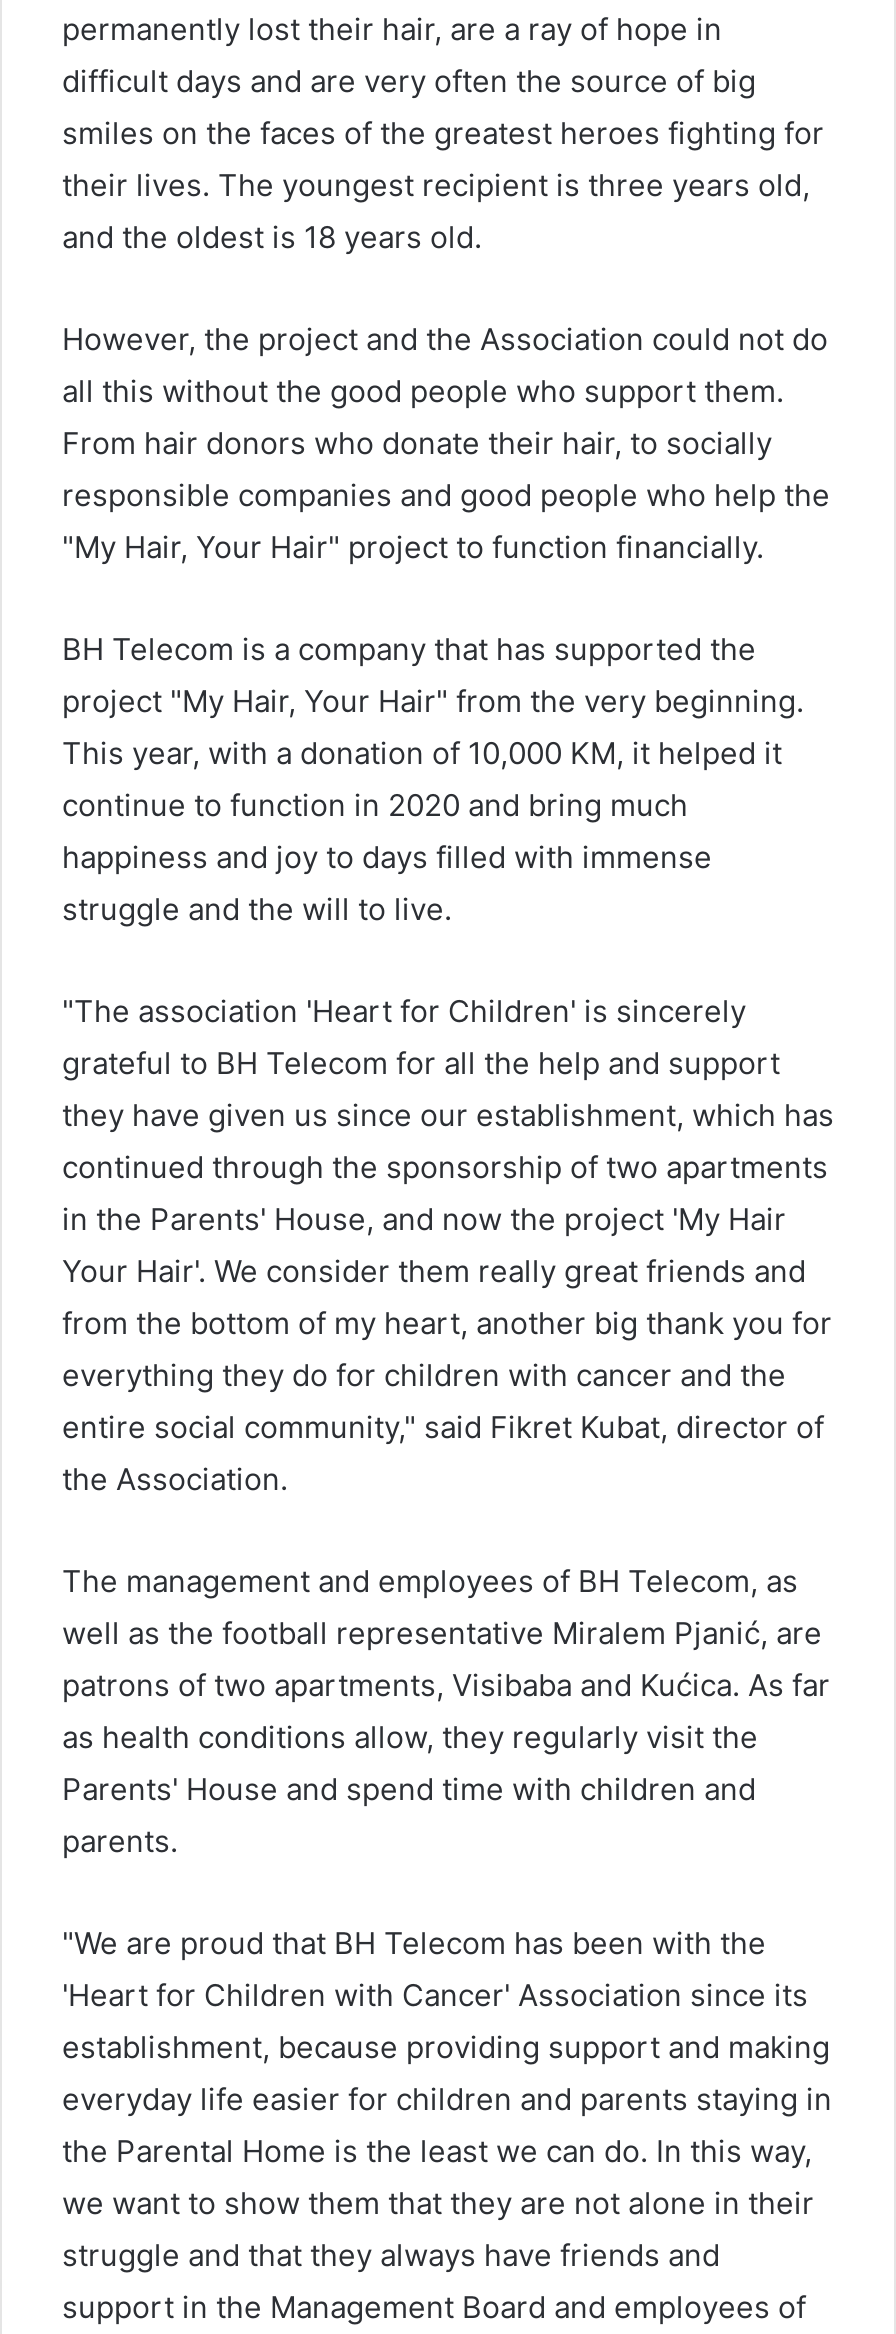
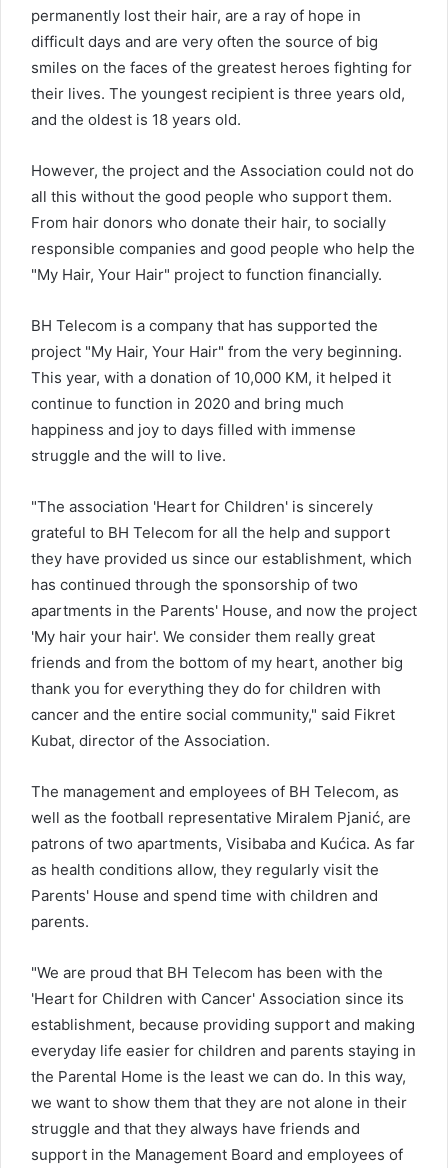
[62,1095,834,1497] they have given us since our establishment, which has | continued through the sponsorship of two apartments | in the Parents' House, and now the project 'My Hair | Your Hair'. We consider them really great friends and | from the bottom of my heart, another big thank you for | everything they do for children with cancer and the | entire social community," said Fikret Kubat, director of | the Association. -> [31,549,417,750] they have provided us since our establishment, which | has continued through the sponsorship of two | apartments in the Parents' House, and now the project | 'My hair your hair'. We consider them really great | friends and from the bottom of my heart, another big | thank you for everything they do for children with | cancer and the entire social community," said Fikret | Kubat, director of the Association.

